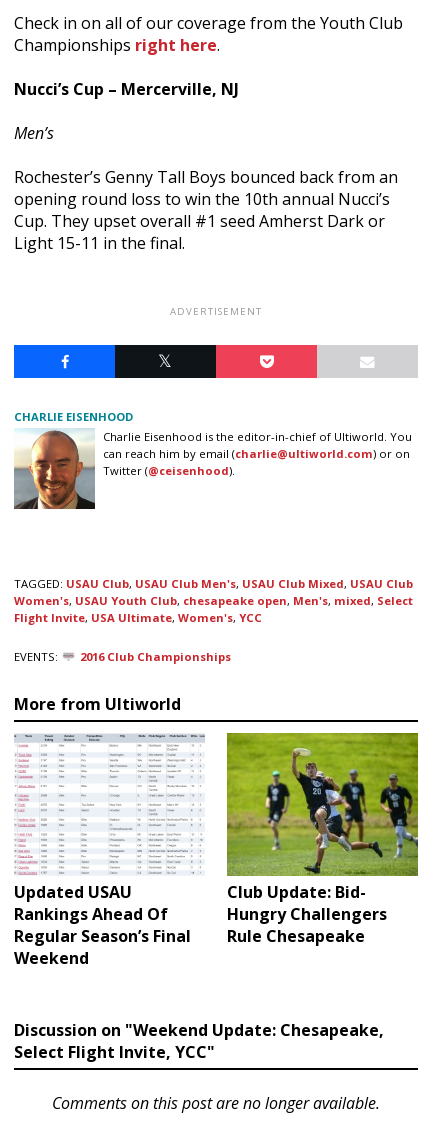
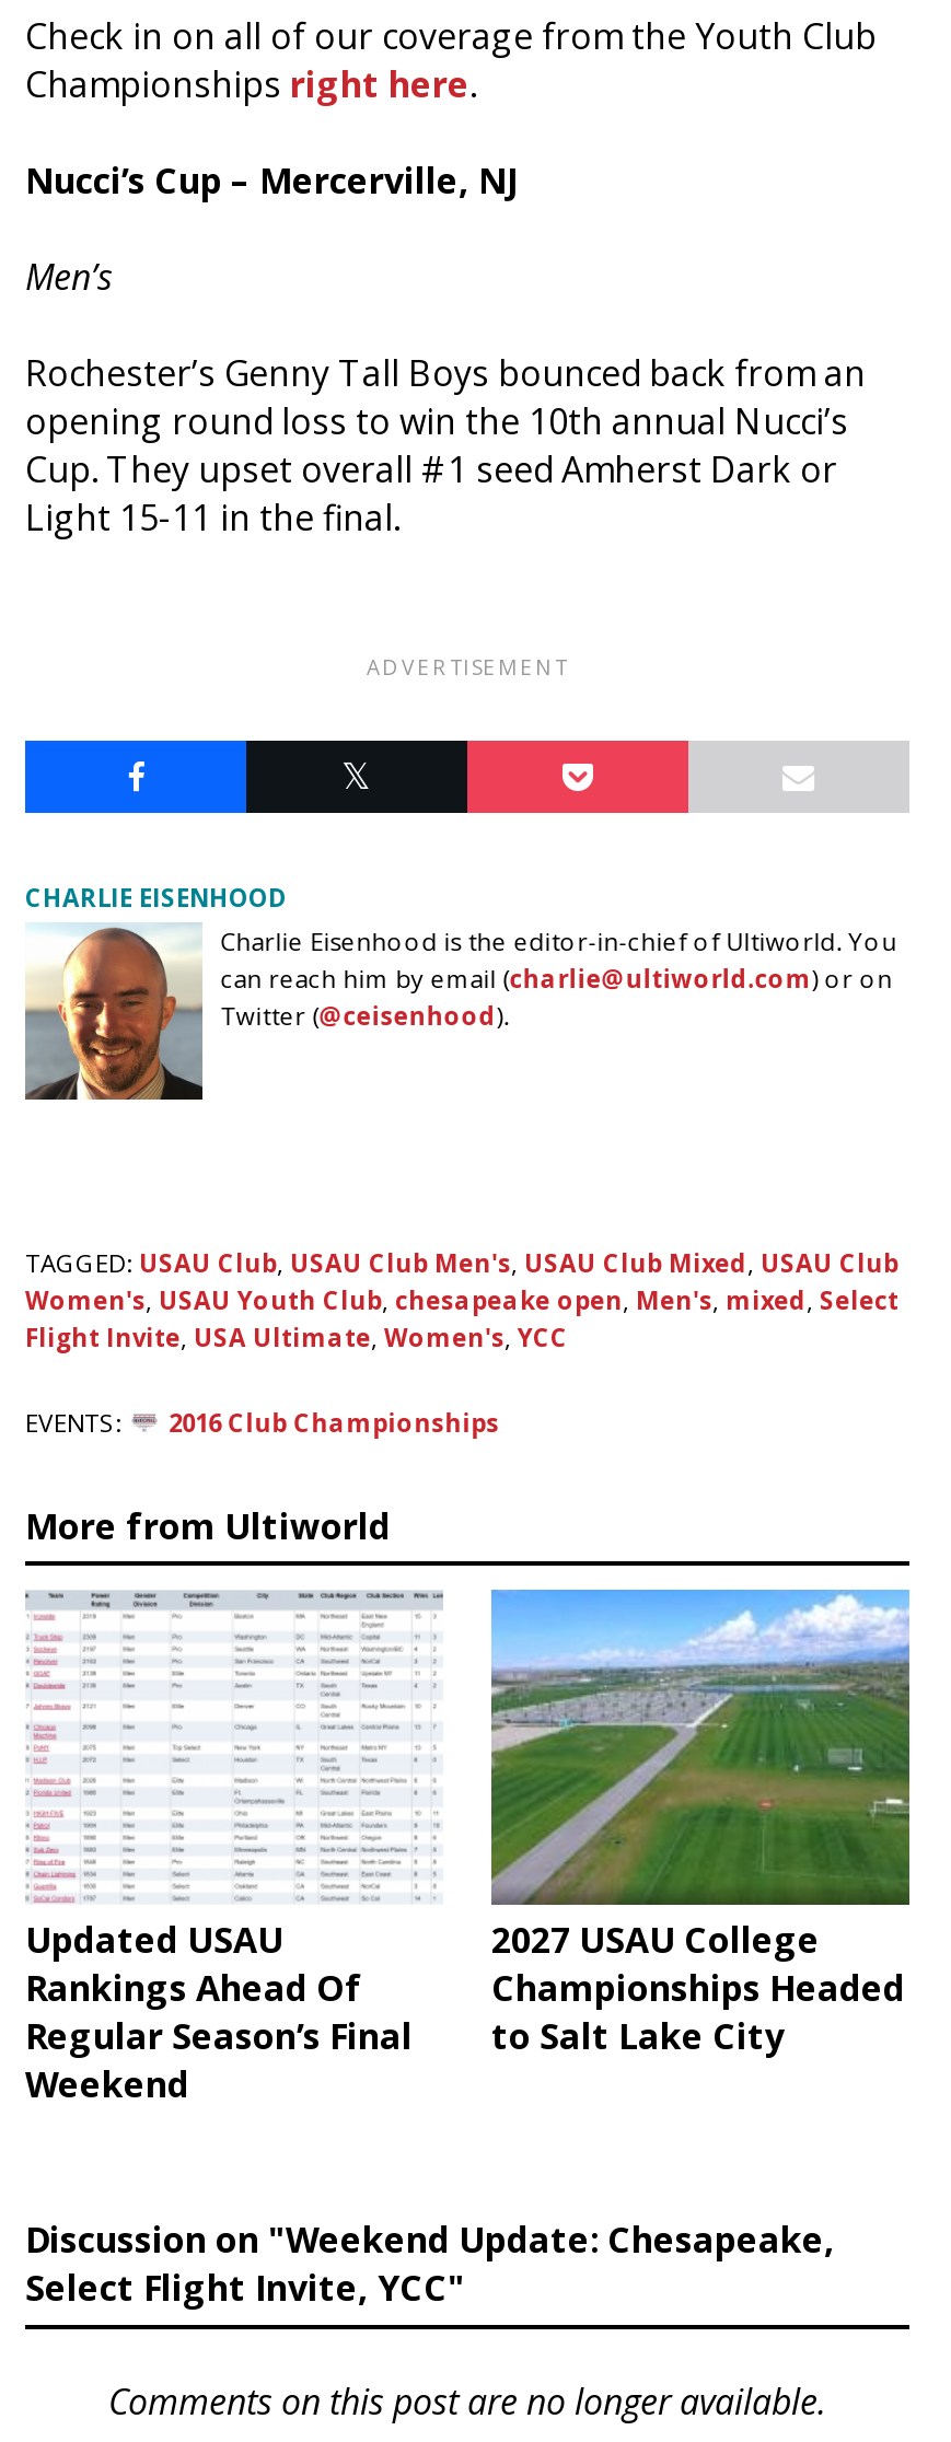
[226,732,419,947] [image] | Club Update: Bid- | Hungry Challengers | Rule Chesapeake -> [489,1588,912,2059] [image] | 2027 USAU College | Championships Headed | to Salt Lake City

